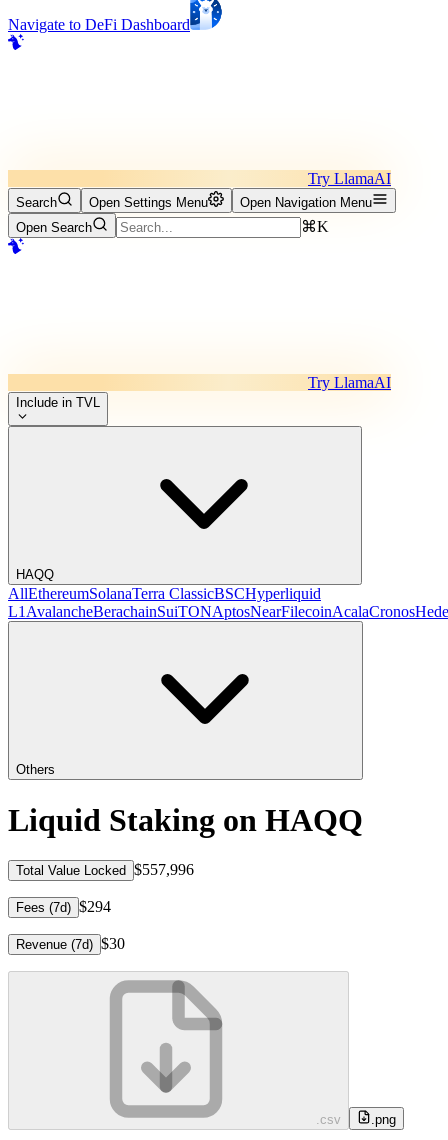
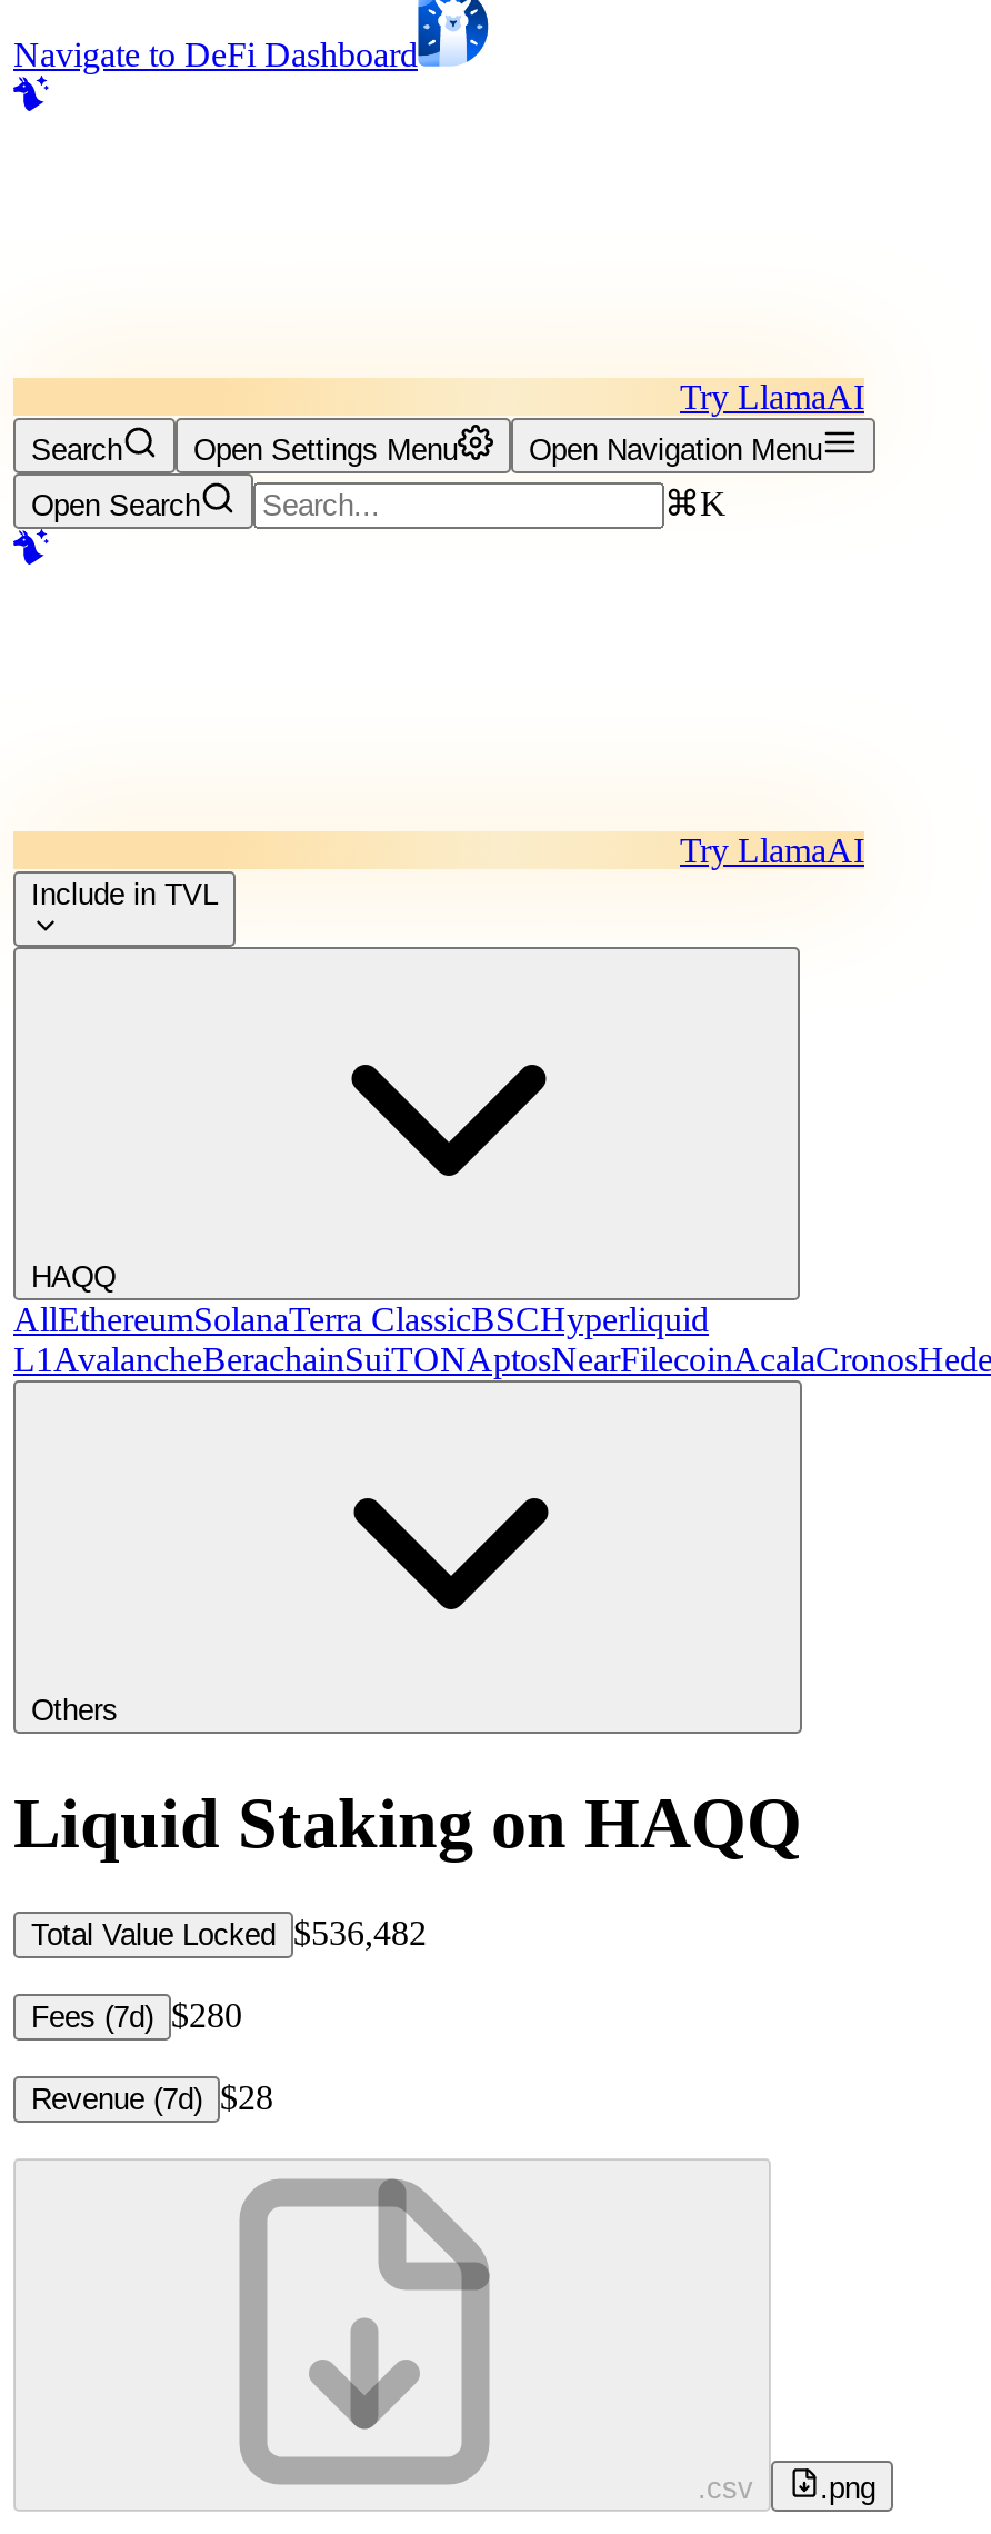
[16,861,194,878] Total Value Locked $557,996 -> [31,1914,427,1952] Total Value Locked $536,482
[16,898,111,915] Fees (7d) $294 -> [31,1997,242,2034] Fees (7d) $280
[16,935,125,952] Revenue (7d) $30 -> [31,2079,273,2117] Revenue (7d) $28

